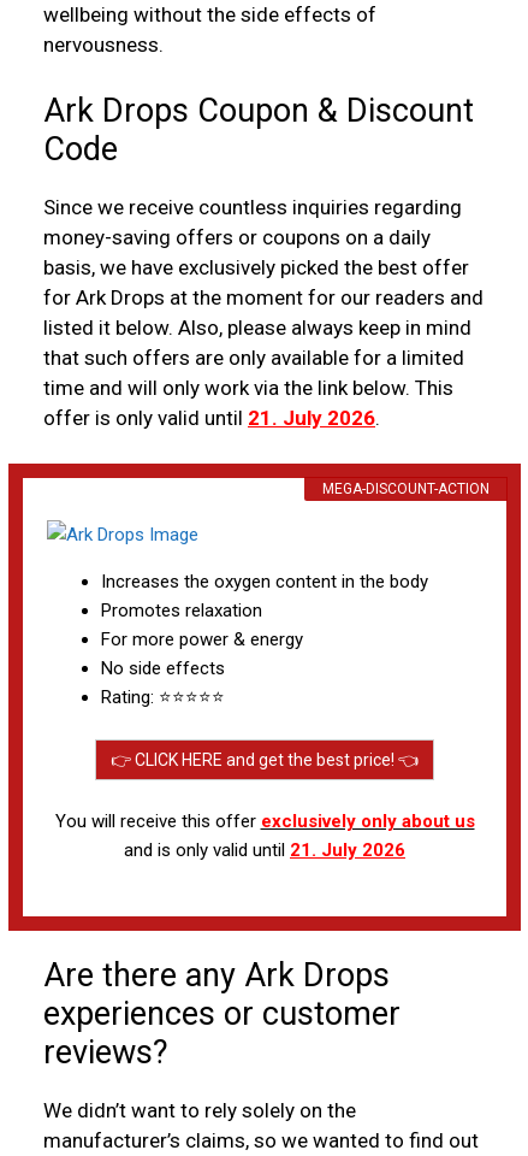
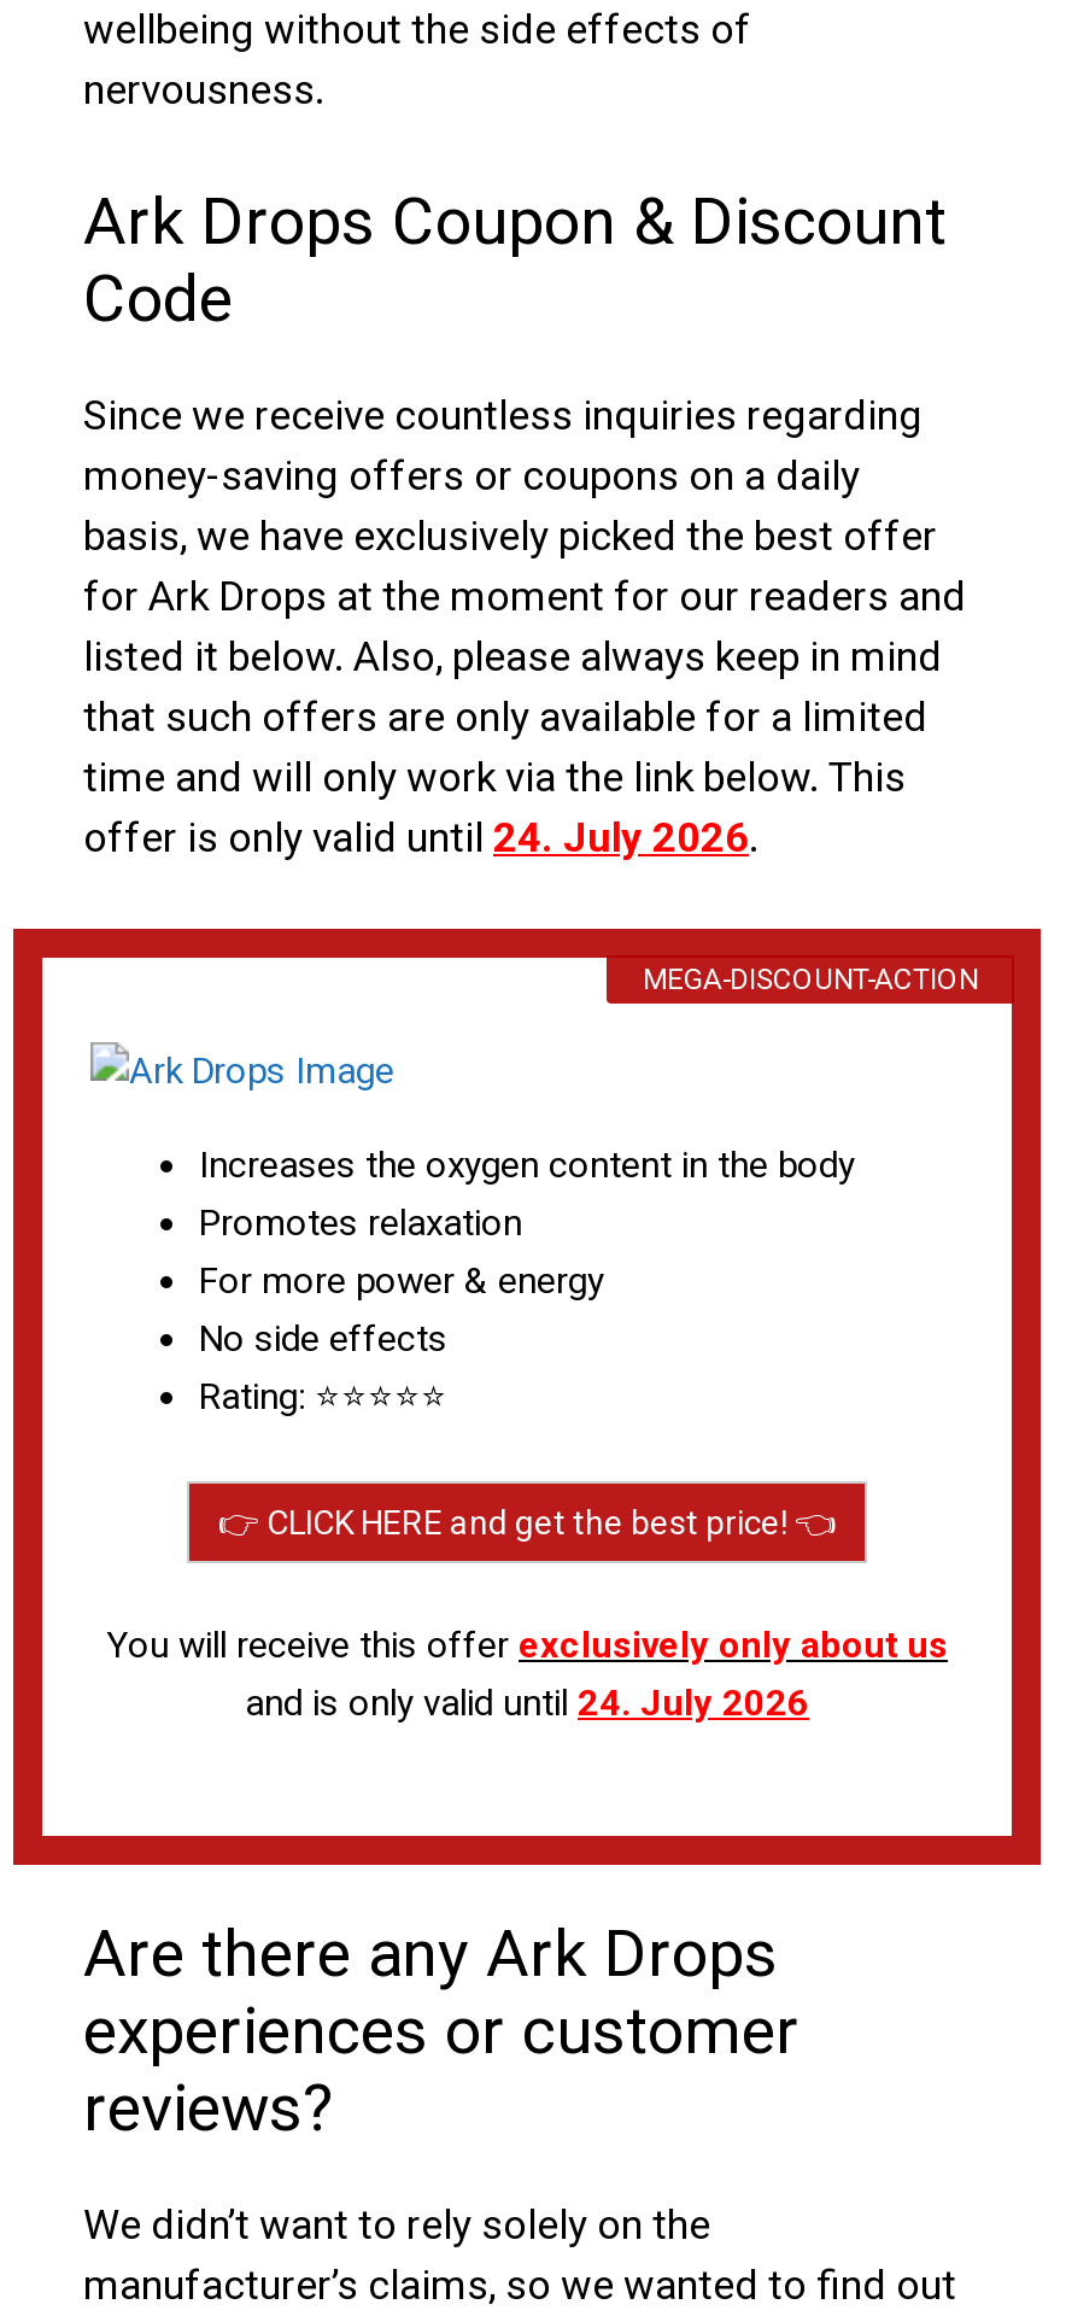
[43,406,380,430] offer is only valid until 21. July 2026. -> [83,813,758,861] offer is only valid until 24. July 2026.
[124,840,405,861] and is only valid until 21. July 2026 -> [245,1682,809,1726] and is only valid until 24. July 2026

